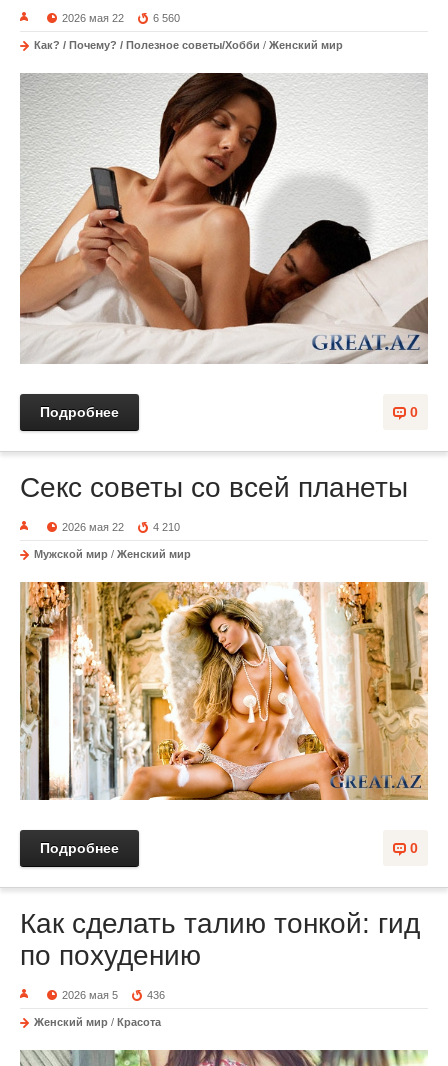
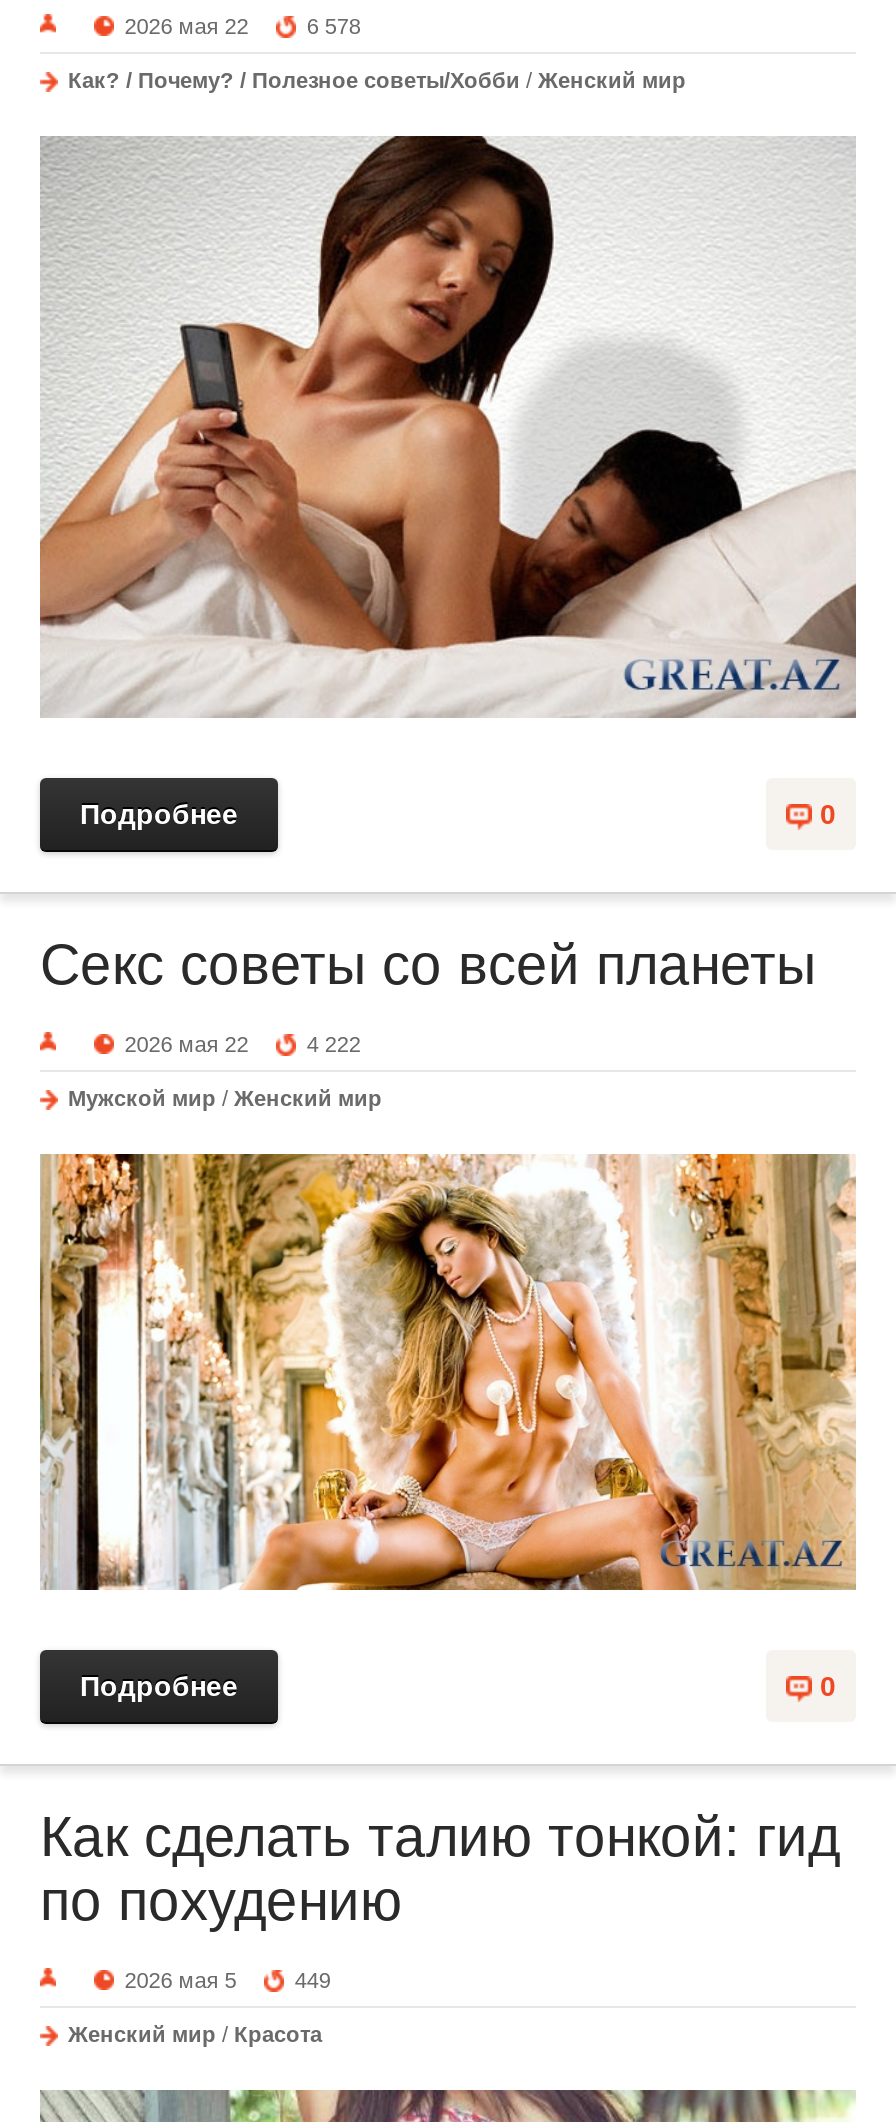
[153,12,180,24] 6 560 -> [307,14,361,38] 6 578
[153,521,180,533] 4 210 -> [307,1032,361,1056] 4 222
[147,989,165,1001] 436 -> [295,1969,331,1993] 449

